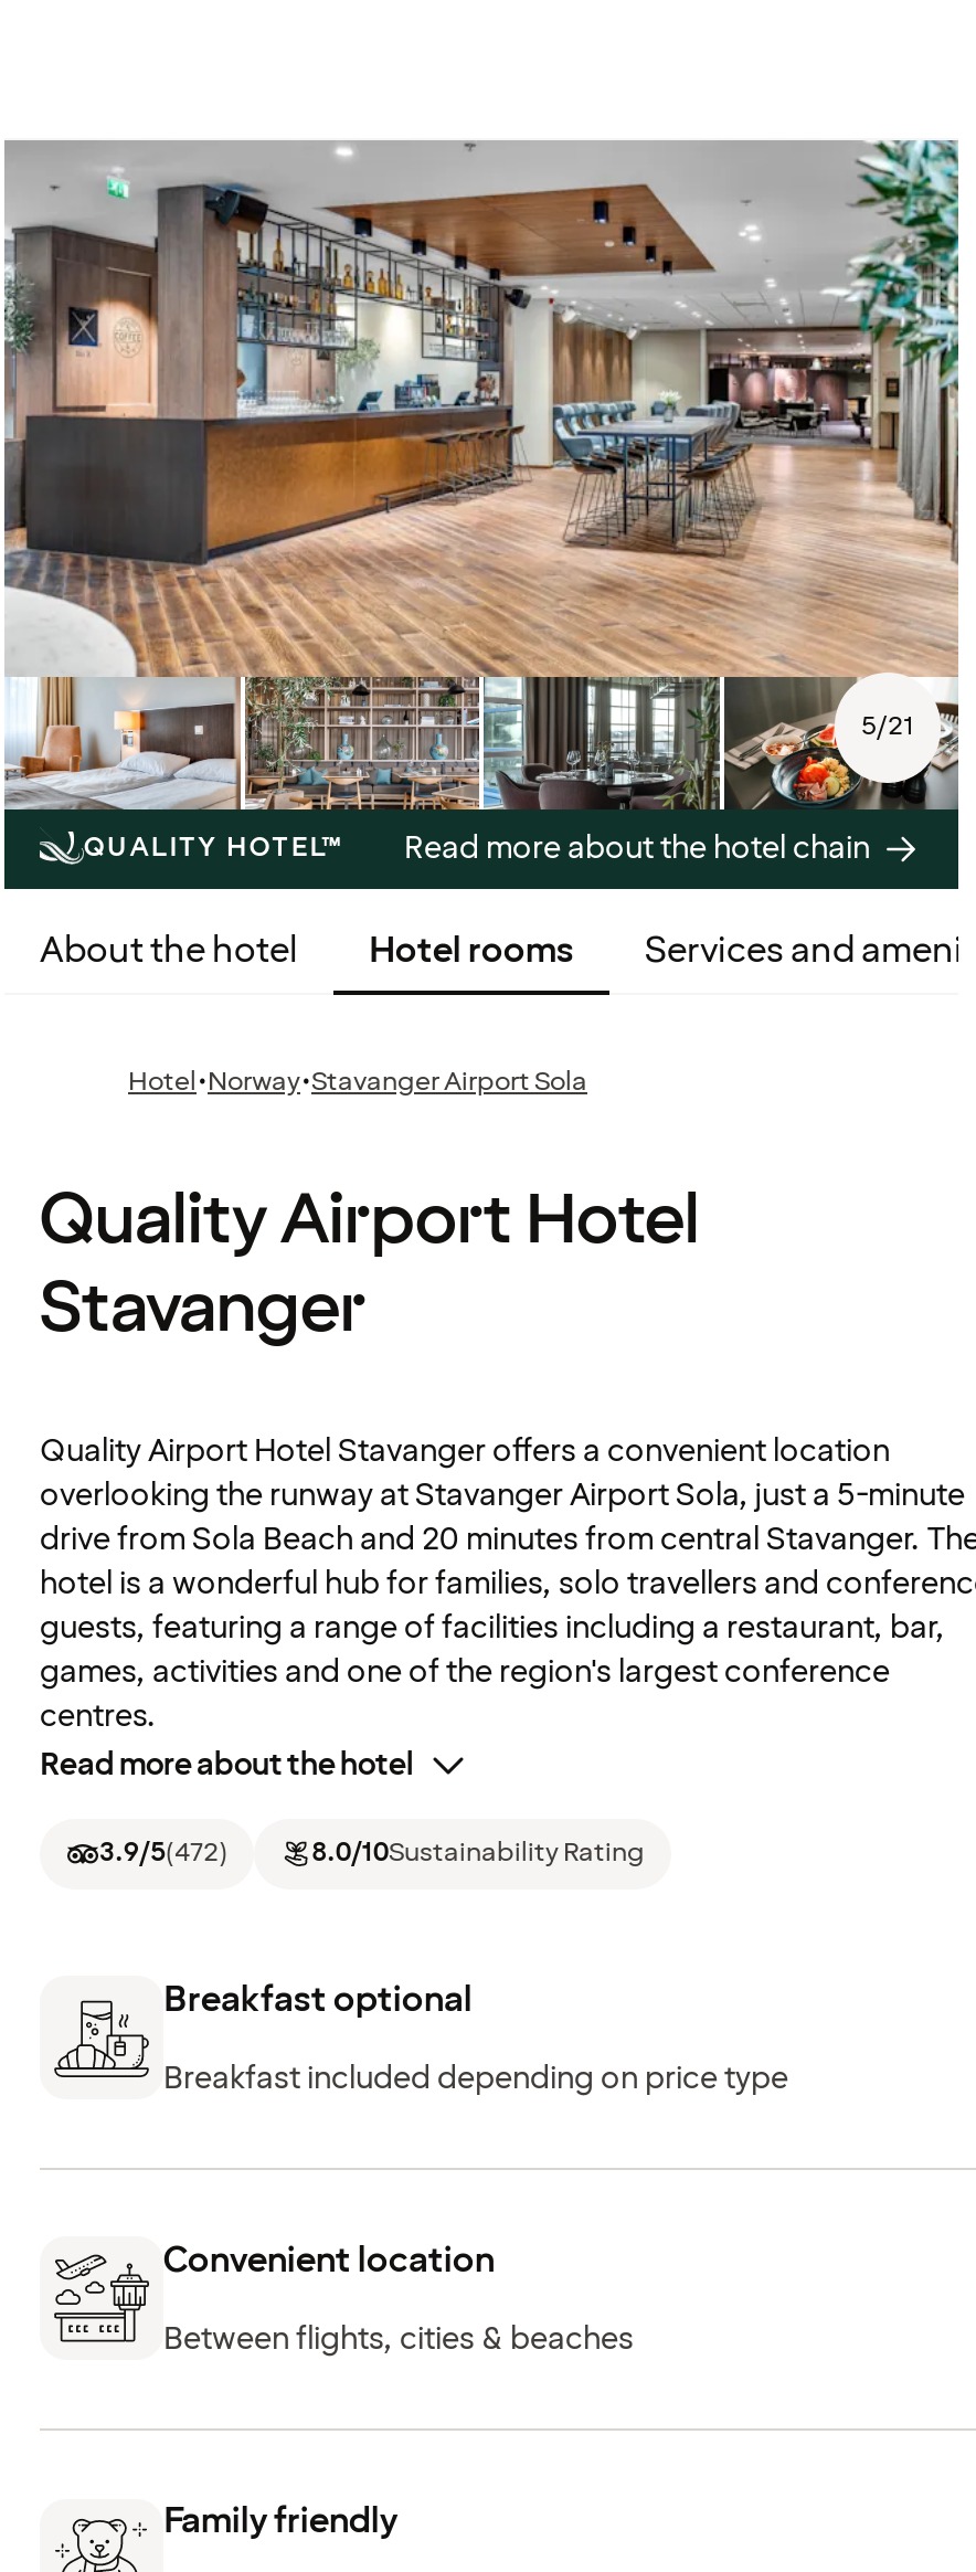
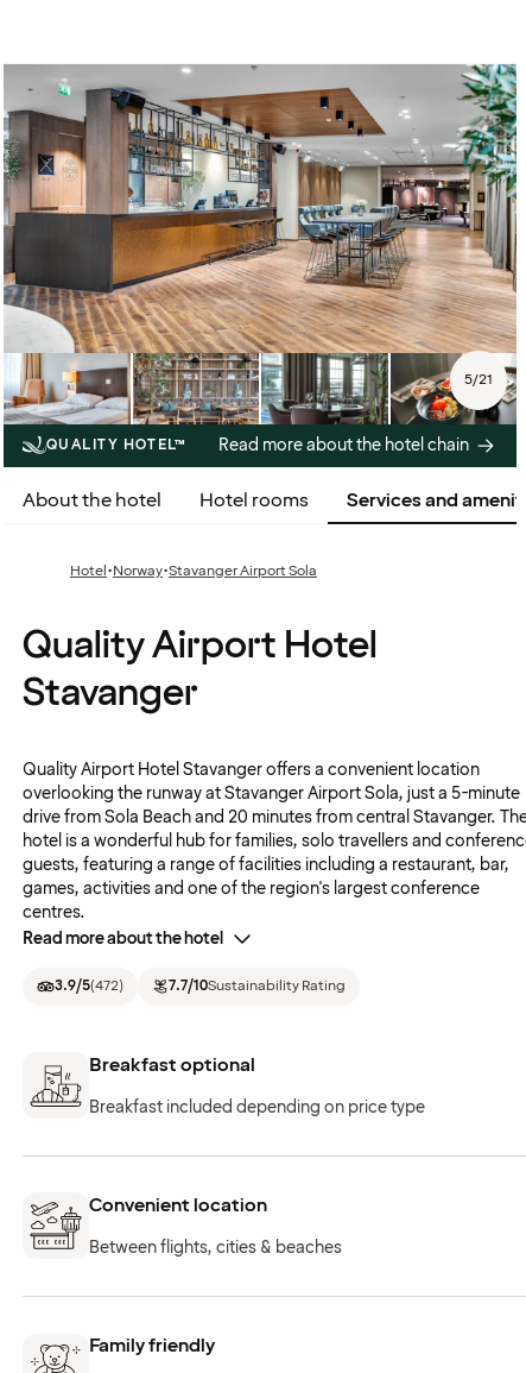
[311,1835,645,1873] 8.0/10Sustainability Rating -> [169,977,346,997] 7.7/10Sustainability Rating

